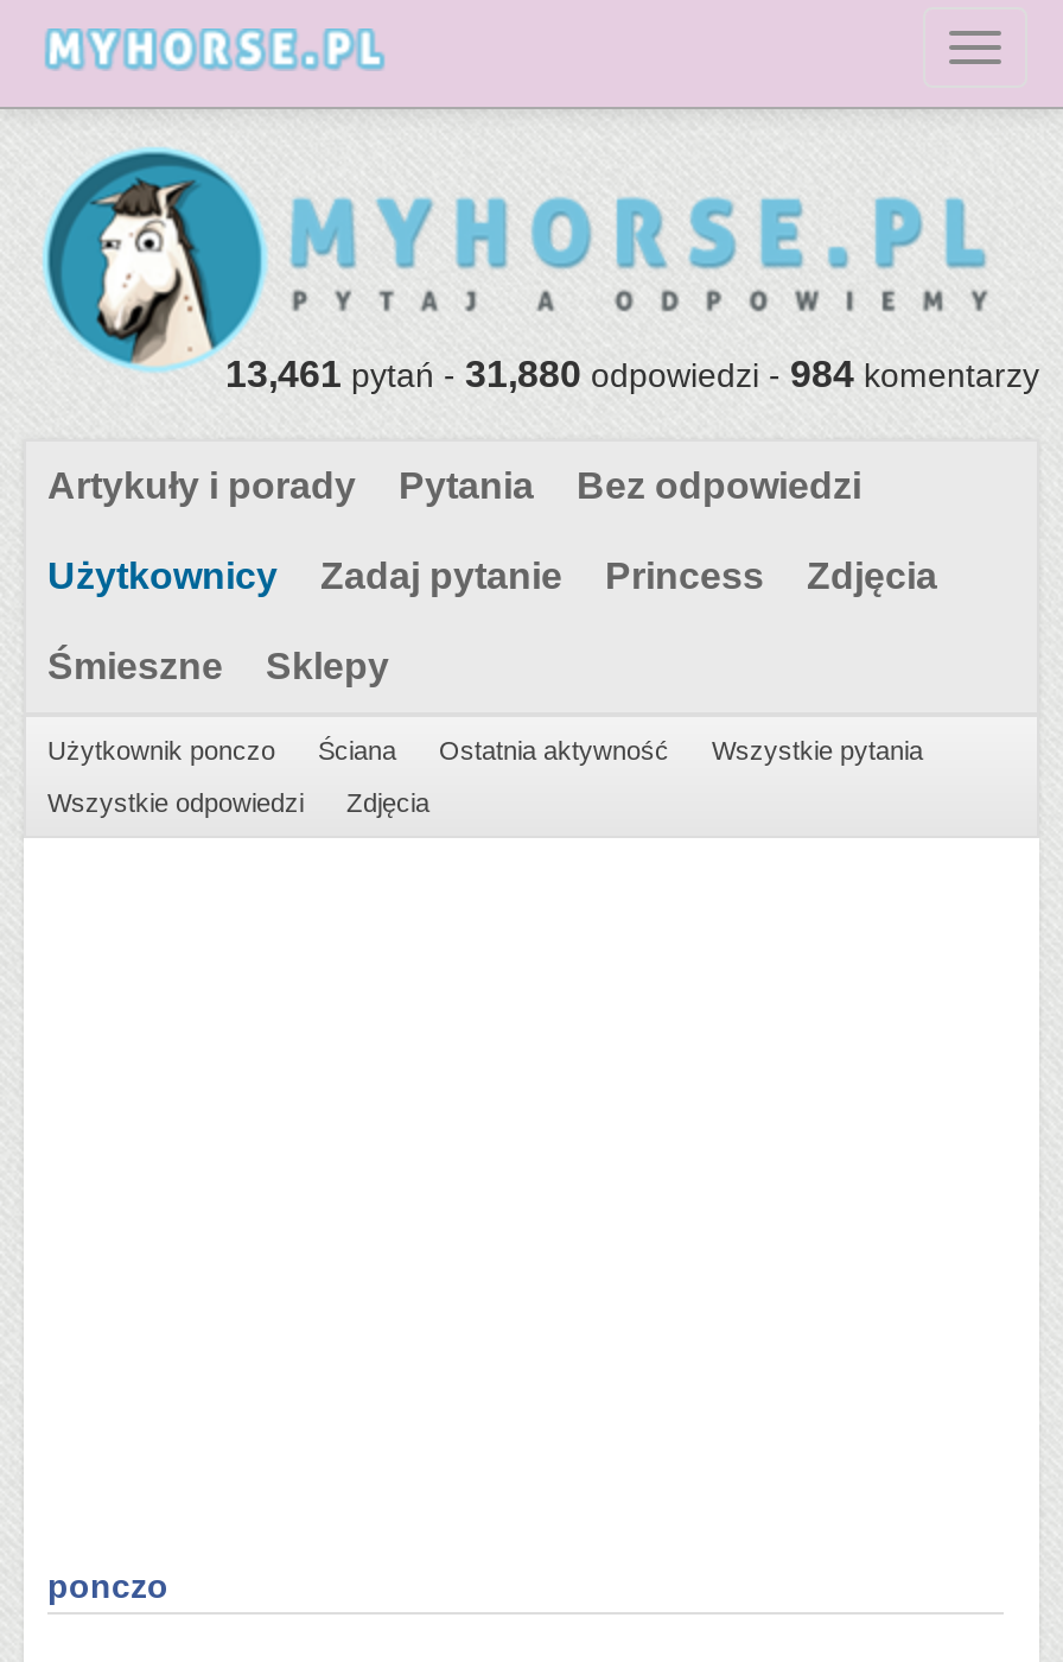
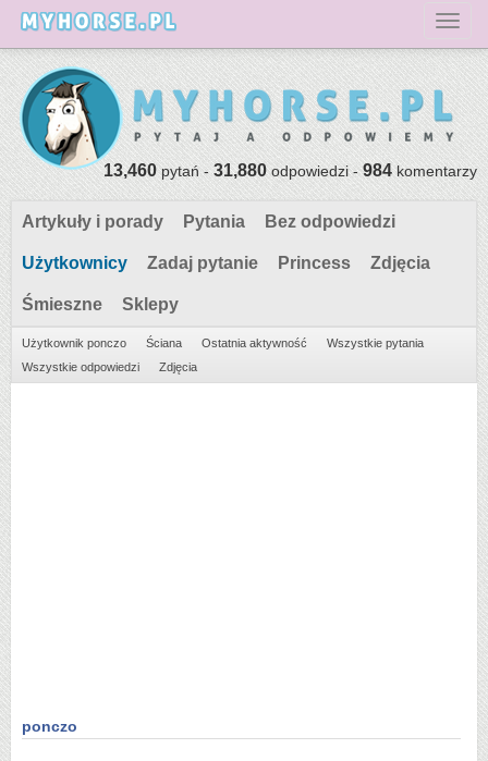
[225,354,1039,394] 13,461 pytań - 31,880 odpowiedzi - 984 komentarzy -> [103,161,477,180] 13,460 pytań - 31,880 odpowiedzi - 984 komentarzy

